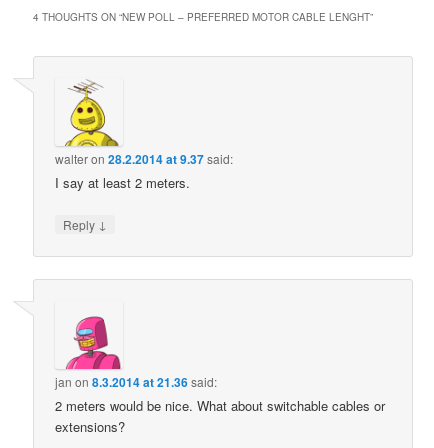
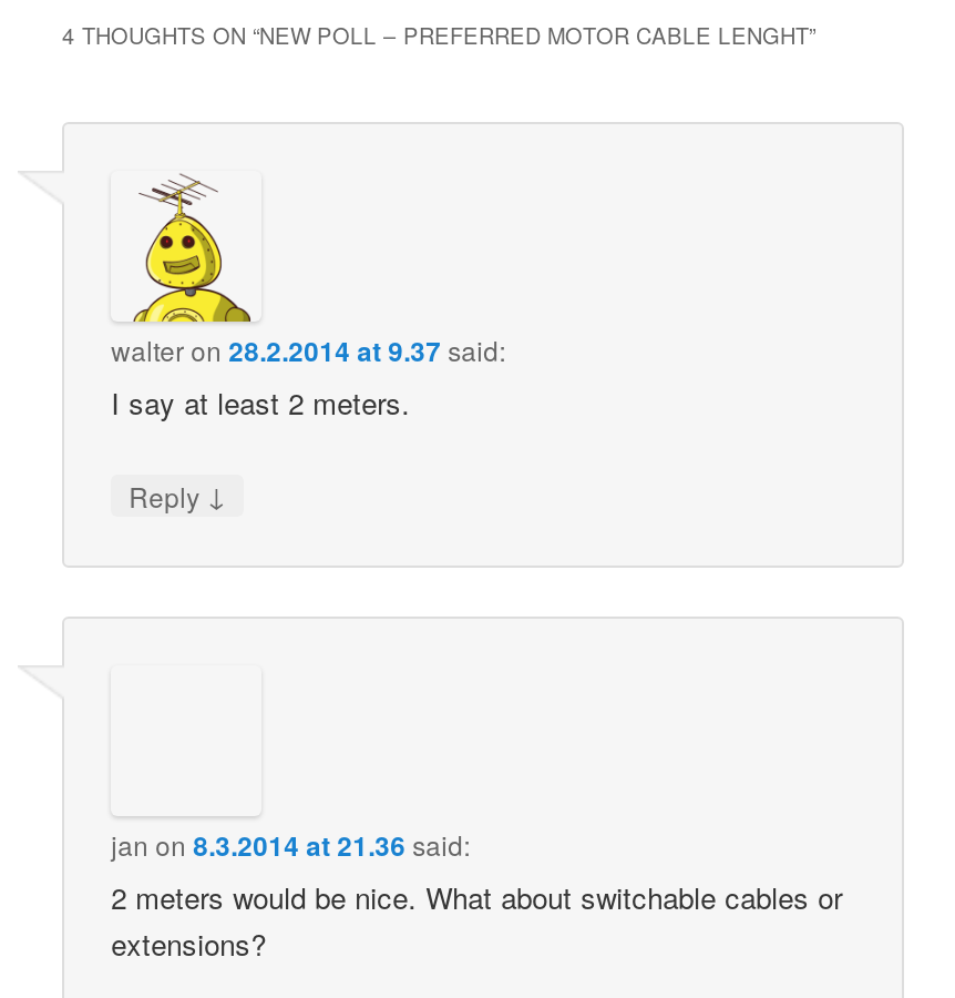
[65,315,122,370] [image] -> none

